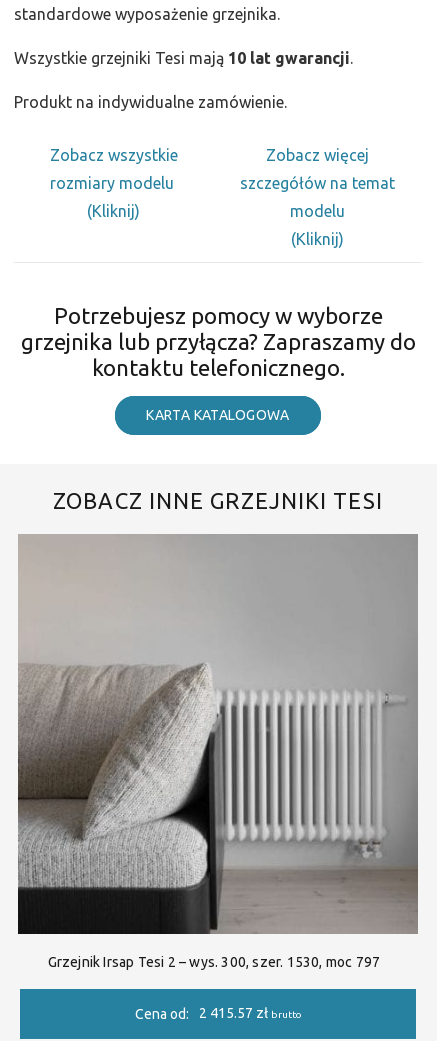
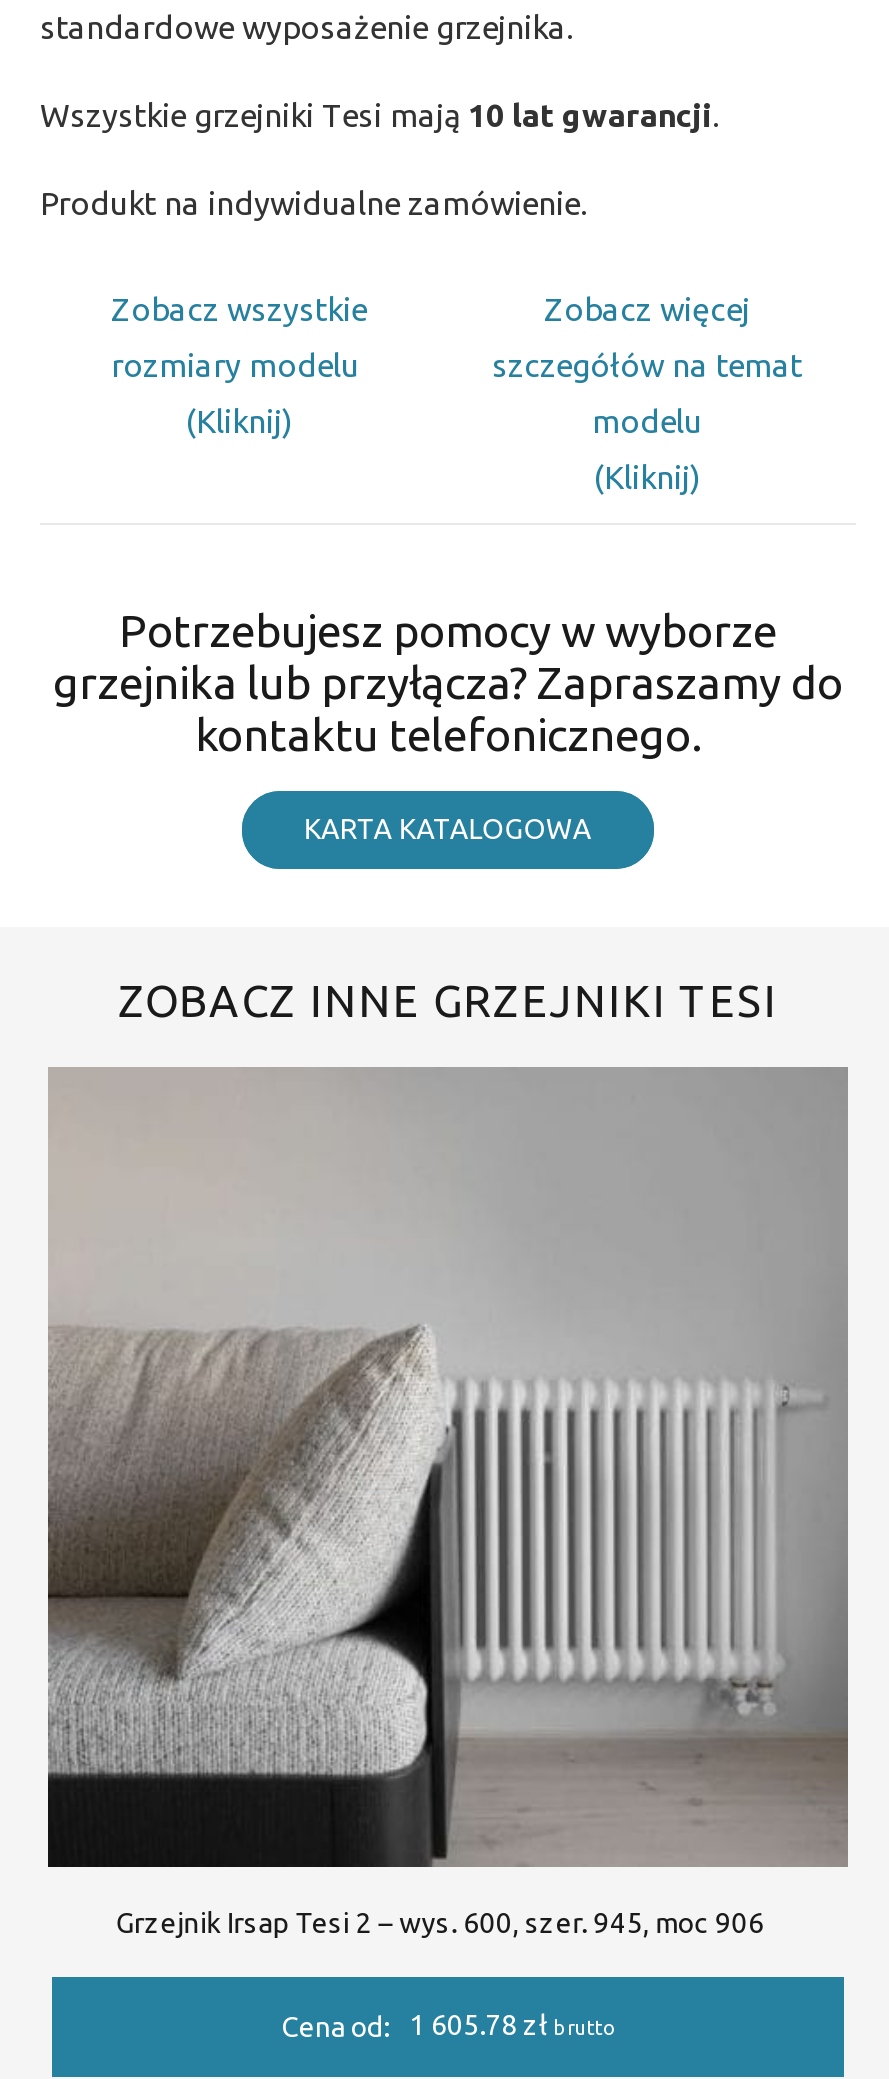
[48,954,380,970] Grzejnik Irsap Tesi 2 – wys. 300, szer. 1530, moc 797 -> [116,1907,764,1939] Grzejnik Irsap Tesi 2 – wys. 600, szer. 945, moc 906
[134,1005,301,1022] Cena od: 2 415.57 zł brutto -> [281,2010,615,2044] Cena od: 1 605.78 zł brutto

